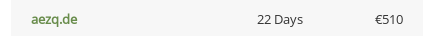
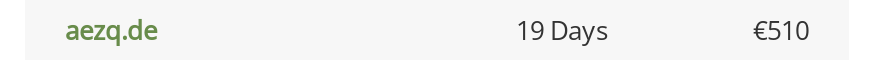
[256,10,302,28] 22 Days -> [516,12,608,48] 19 Days

